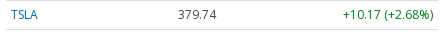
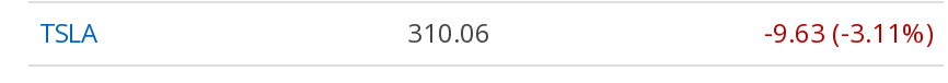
[178,6,433,23] 379.74 | +10.17 (+2.68%) -> [407,14,933,51] 310.06 | -9.63 (-3.11%)

